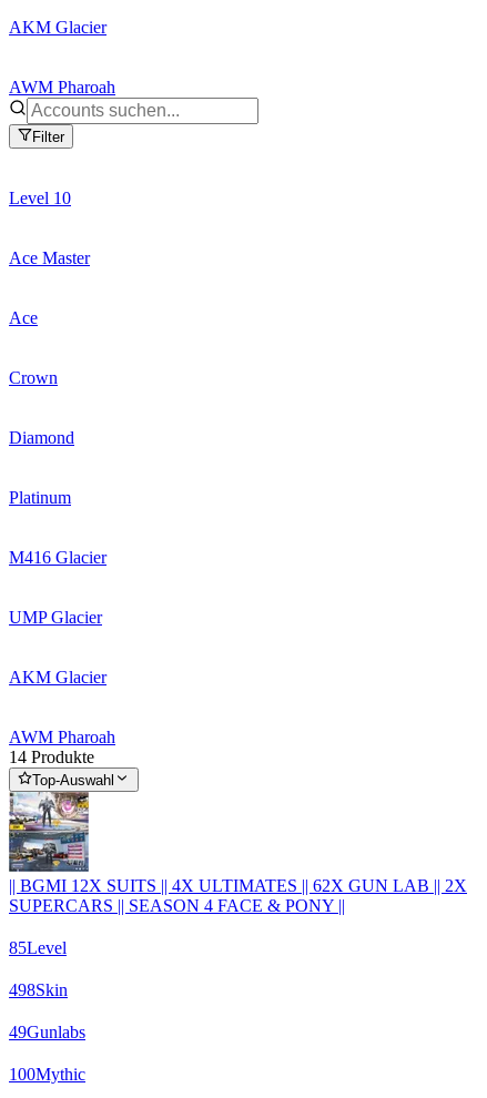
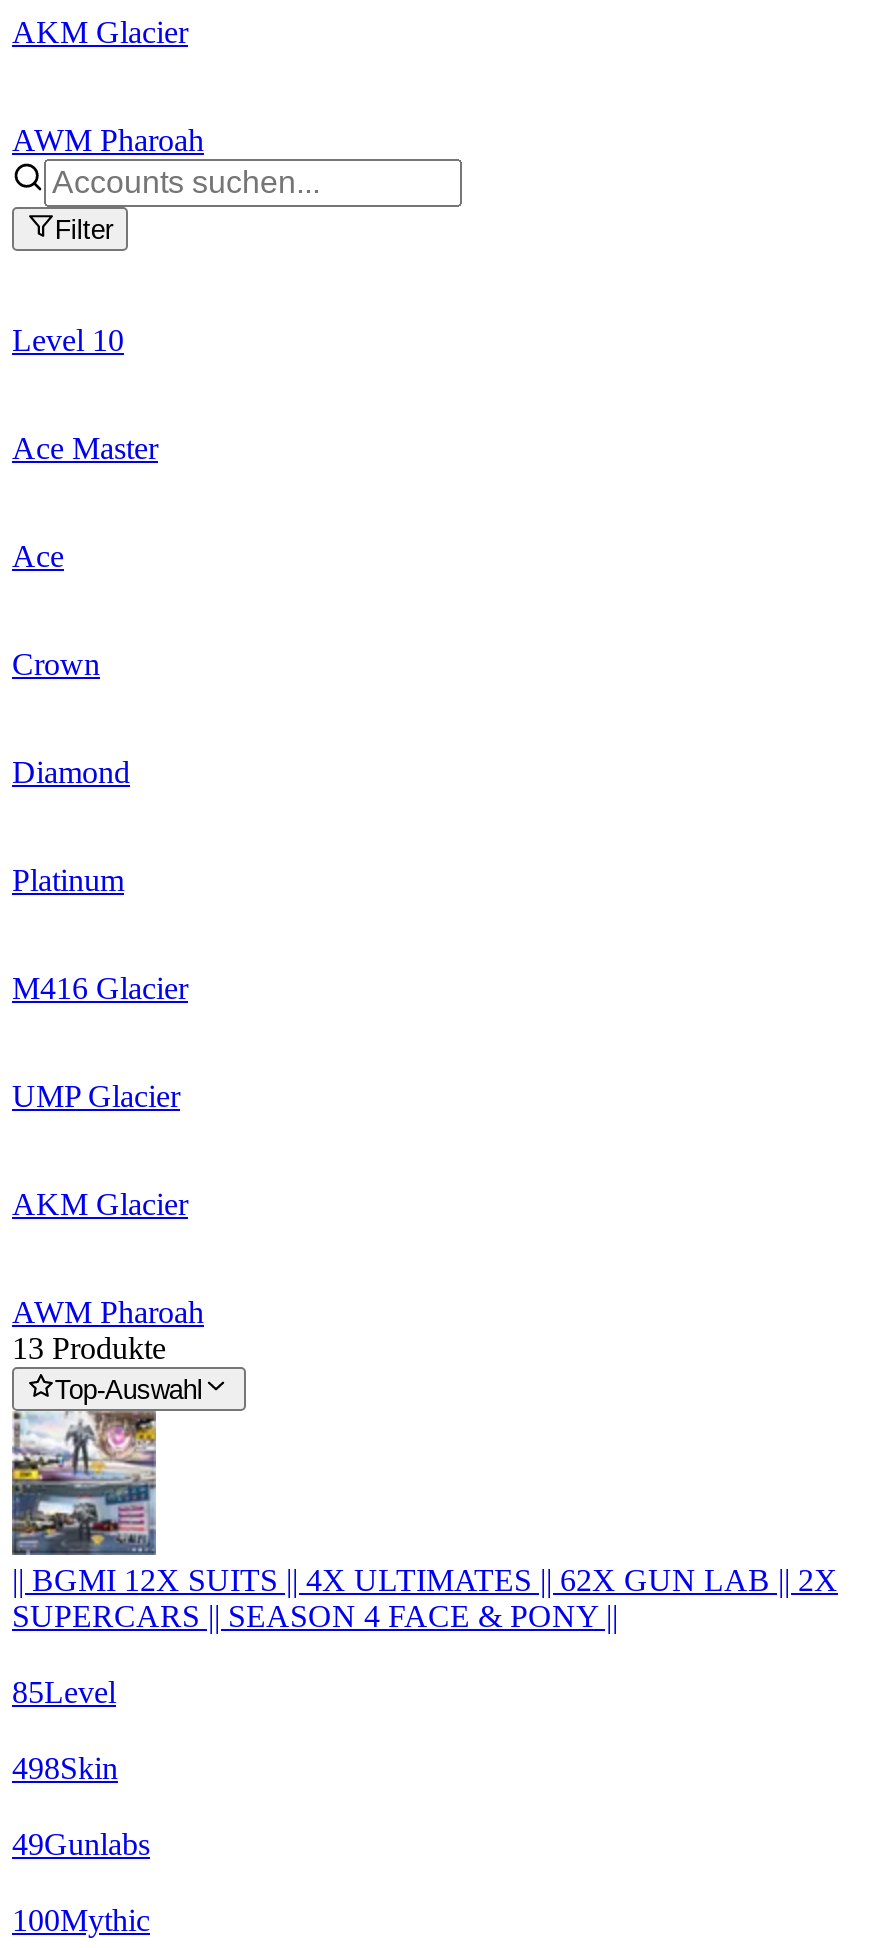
[9,748,94,766] 14 Produkte -> [12,1331,166,1365] 13 Produkte

